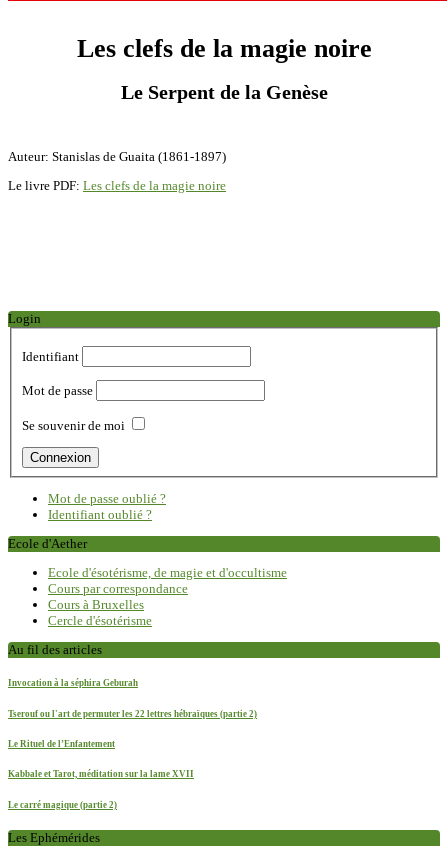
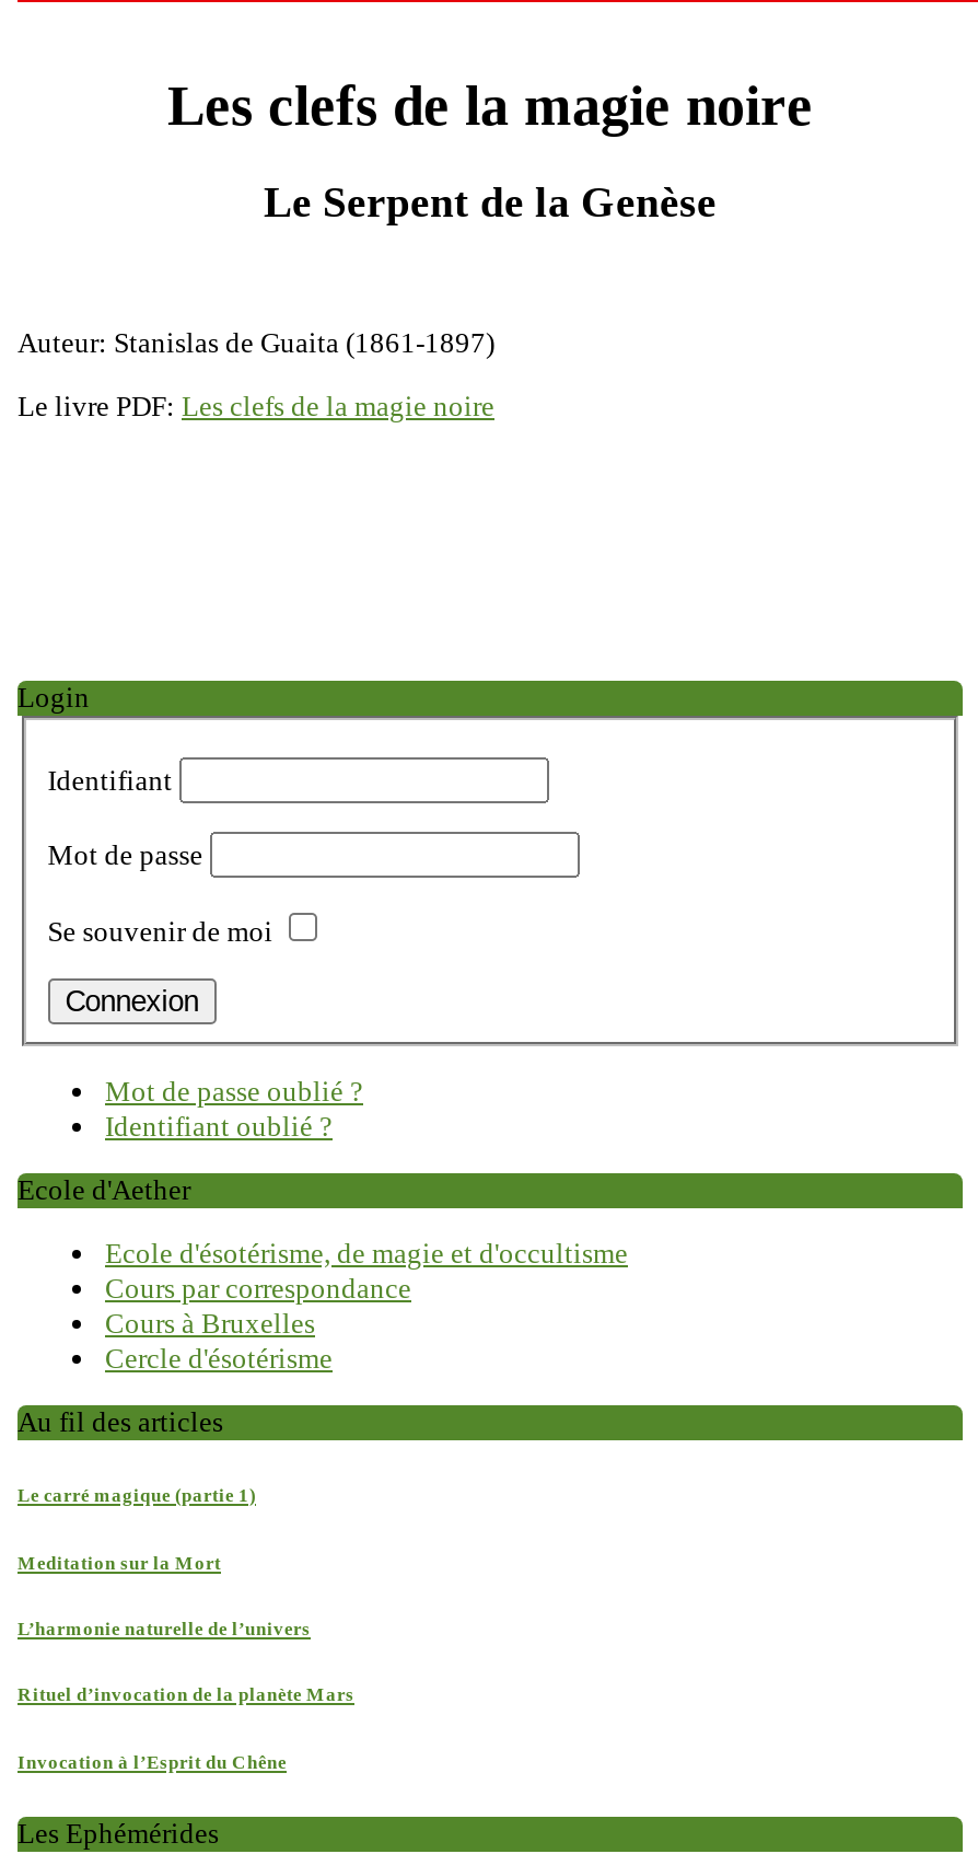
[8,678,138,688] Invocation à la séphira Geburah -> [18,1485,256,1507] Le carré magique (partie 1)
[8,709,257,719] Tserouf ou l'art de permuter les 22 lettres hébraïques (partie 2) -> [18,1551,221,1573] Meditation sur la Mort
[8,739,115,749] Le Rituel de l’Enfantement -> [18,1618,311,1639] L’harmonie naturelle de l’univers
[8,769,194,779] Kabbale et Tarot, méditation sur la lame XVII -> [18,1684,354,1706] Rituel d’invocation de la planète Mars
[8,800,117,810] Le carré magique (partie 2) -> [18,1750,287,1772] Invocation à l’Esprit du Chêne

